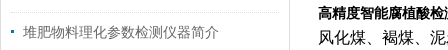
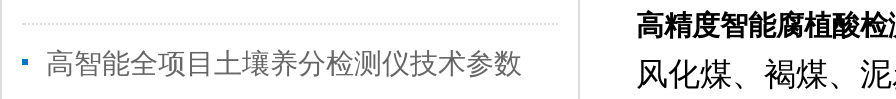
[23,25,219,40] 堆肥物料理化参数检测仪器简介 -> [46,49,522,79] 高智能全项目土壤养分检测仪技术参数

